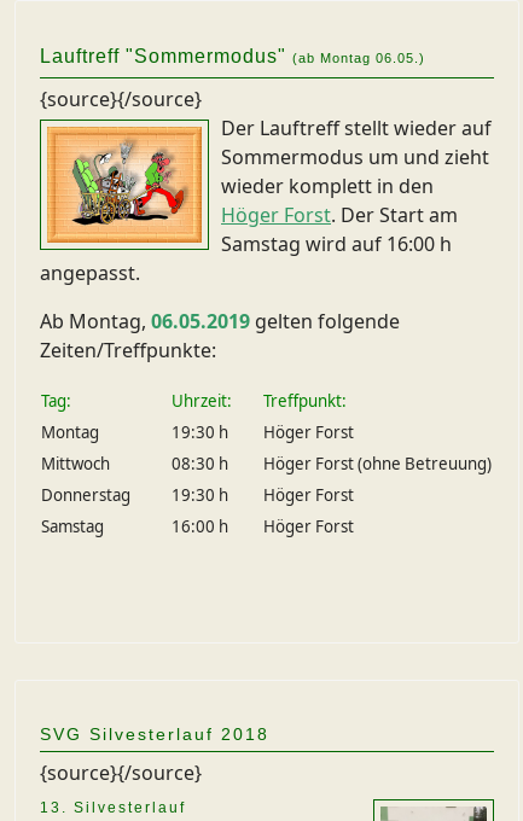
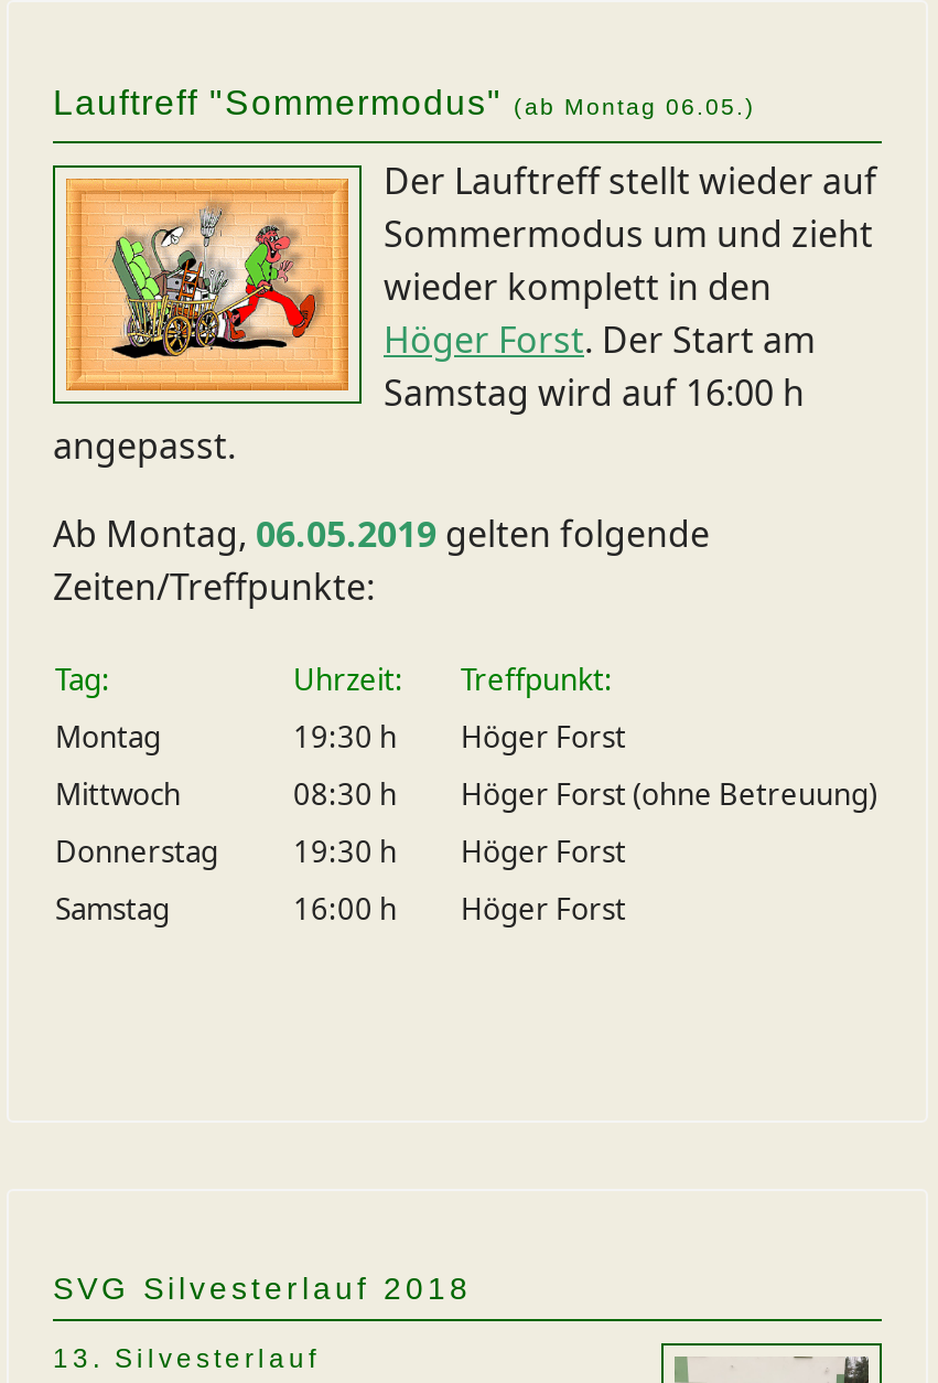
[40,85,202,112] {source}{/source} -> none
[40,759,202,786] {source}{/source} -> none

